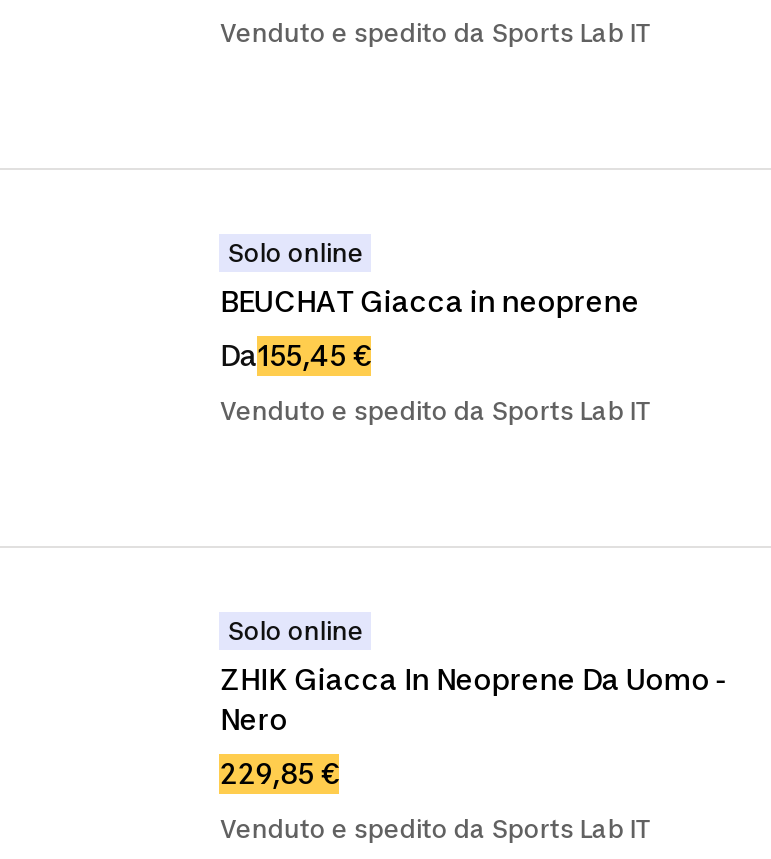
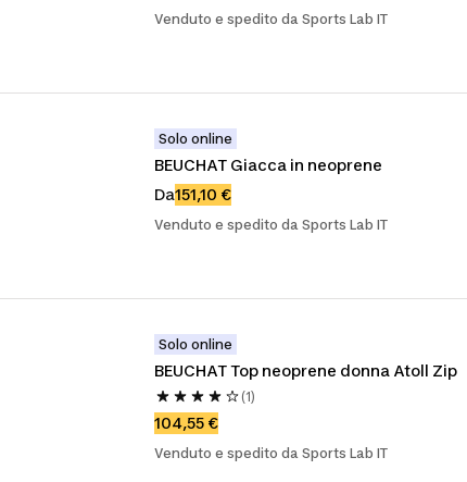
[220,338,372,372] Da155,45 € -> [155,185,232,203] Da151,10 €
[220,662,728,790] ZHIK Giacca In Neoprene Da Uomo - | Nero | 229,85 € -> [155,361,458,432] BEUCHAT Top neoprene donna Atoll Zip | (1) | 104,55 €

